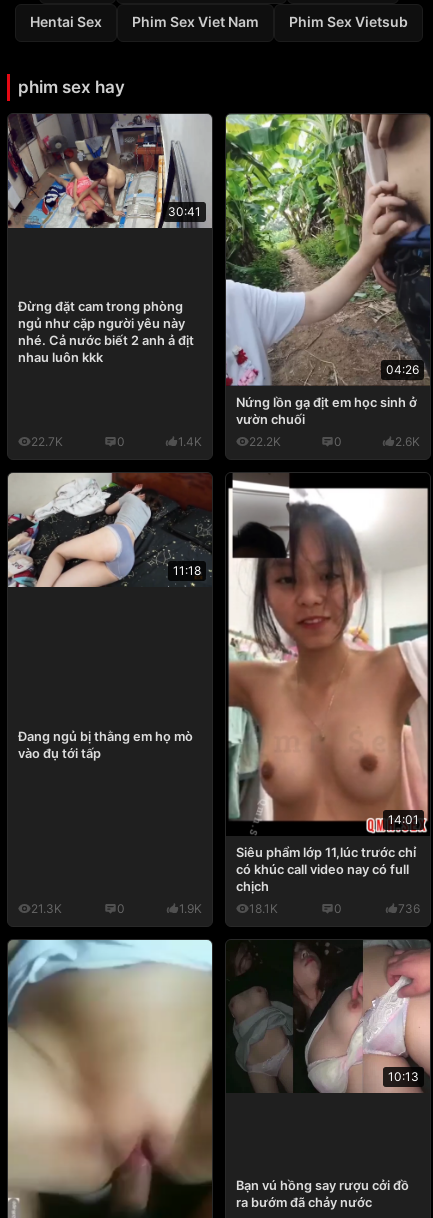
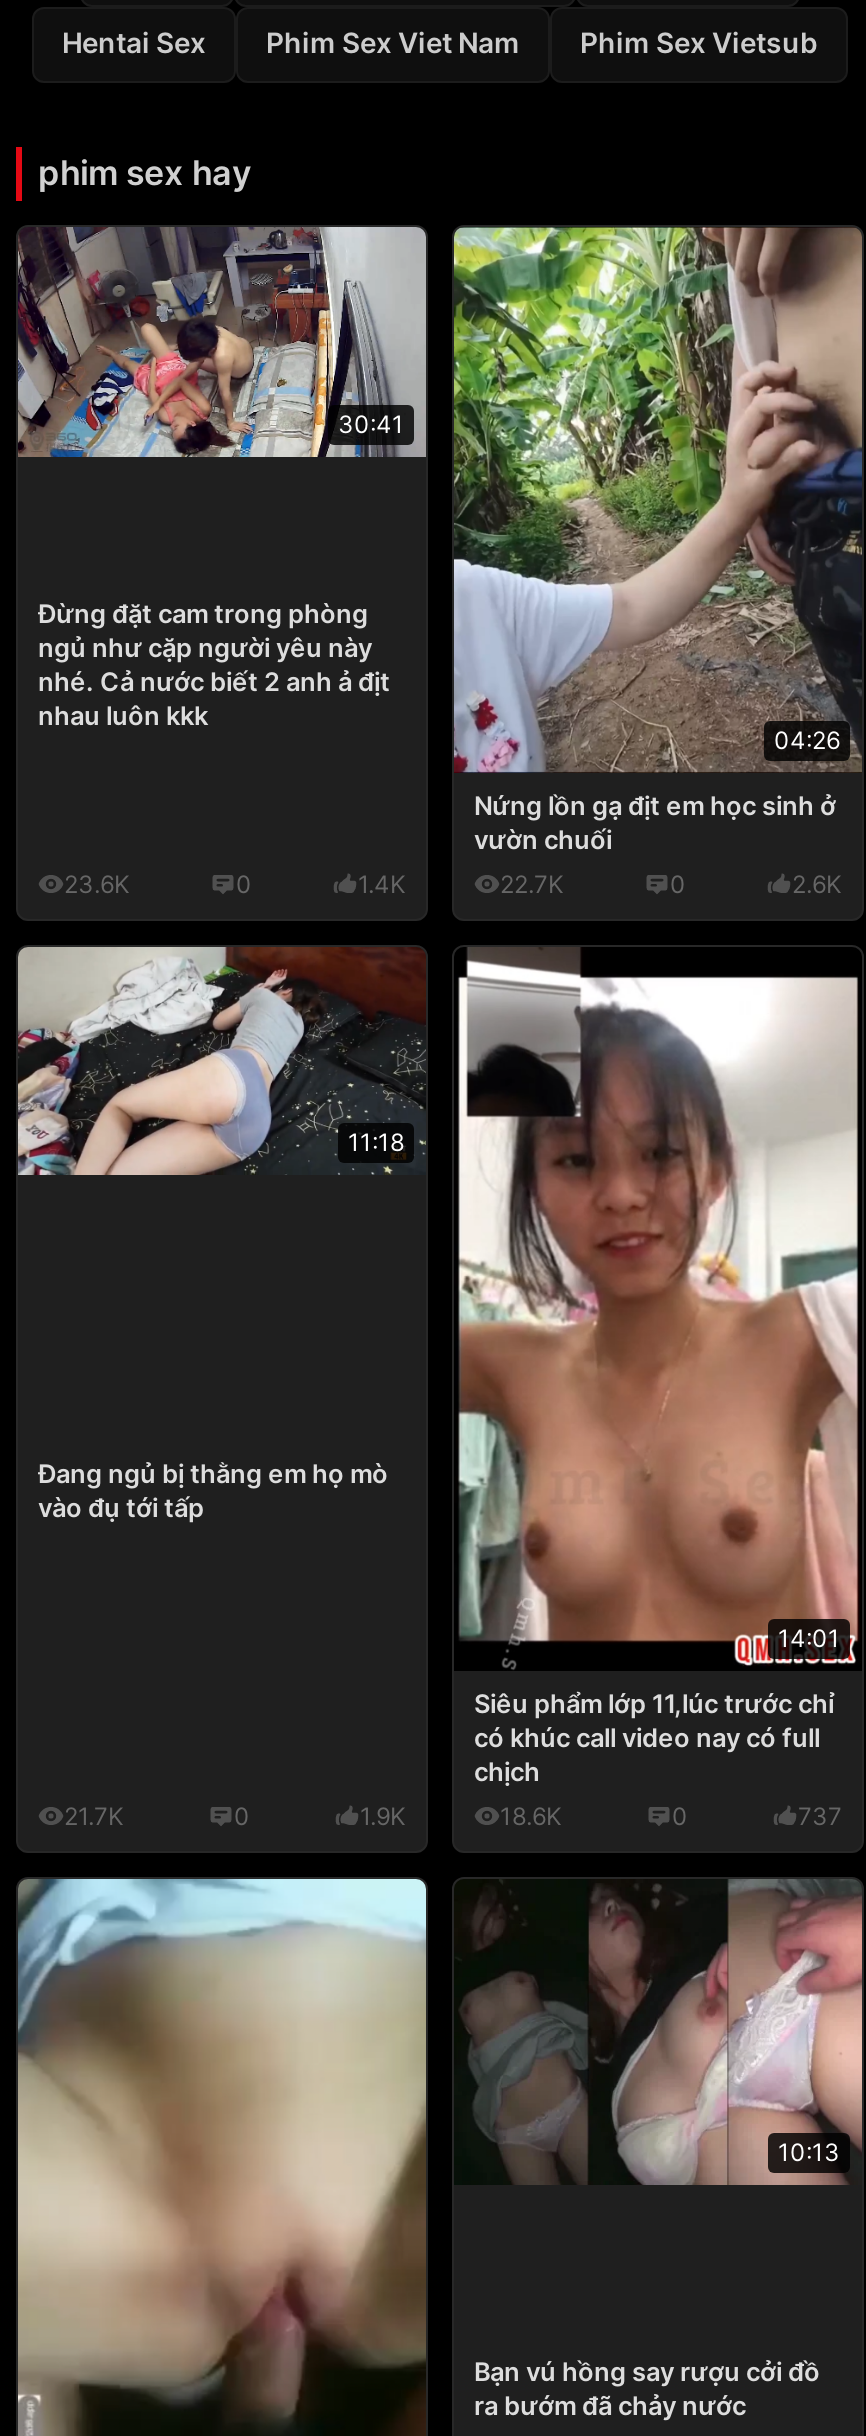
[31,434,63,449] 22.7K -> [64,868,130,898] 23.6K
[249,434,281,449] 22.2K -> [500,868,564,898] 22.7K
[31,901,62,916] 21.3K -> [64,1802,124,1832] 21.7K
[249,901,278,916] 18.1K -> [500,1802,562,1832] 18.6K
[398,901,420,916] 736 -> [798,1802,842,1832] 737

